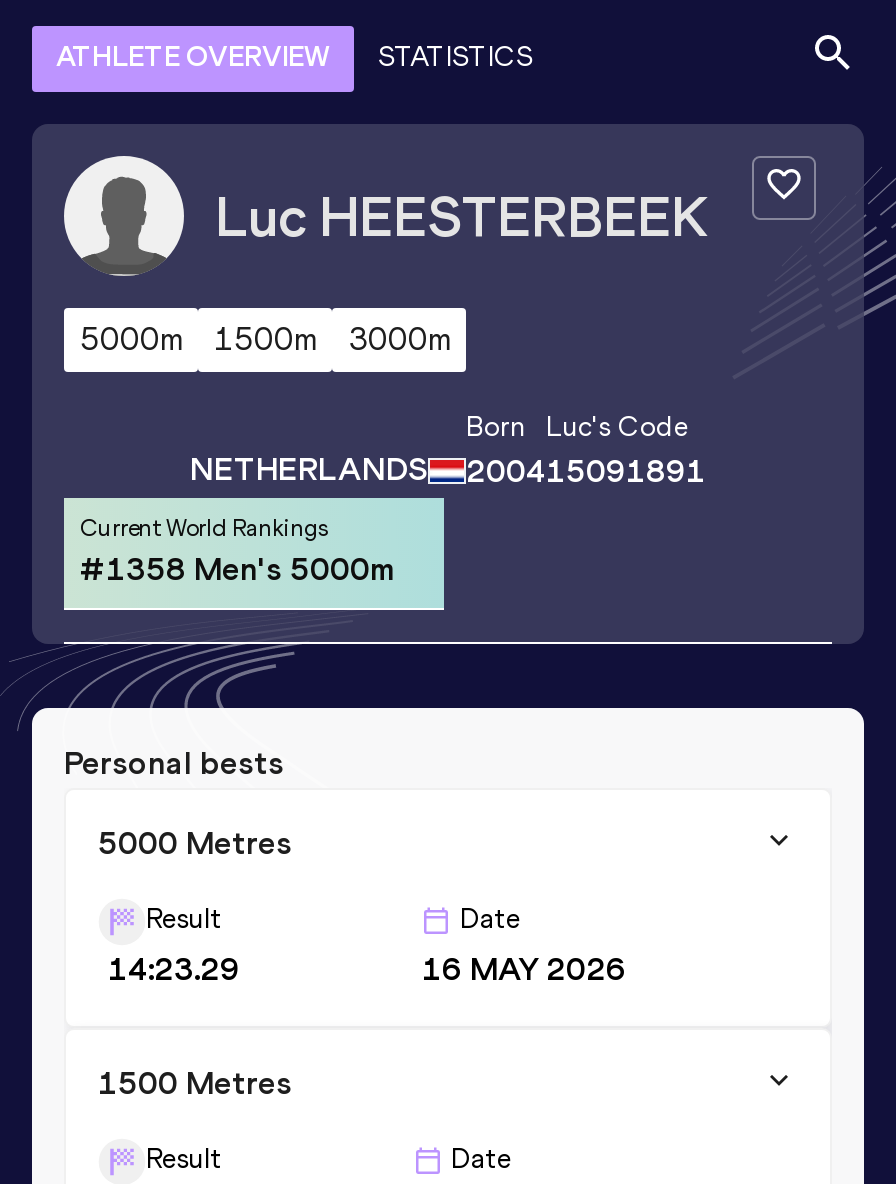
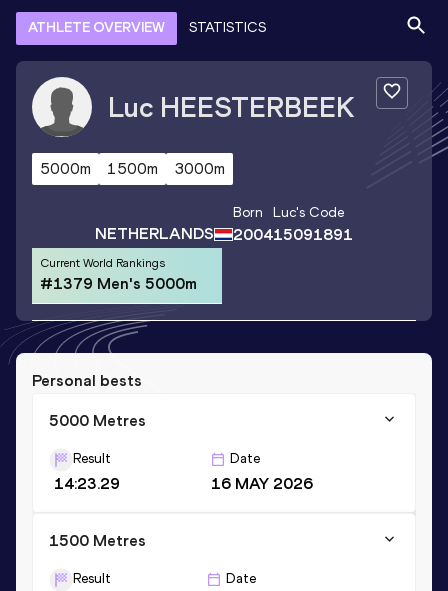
[80,550,394,588] #1358 Men's 5000m -> [40,274,197,293] #1379 Men's 5000m

